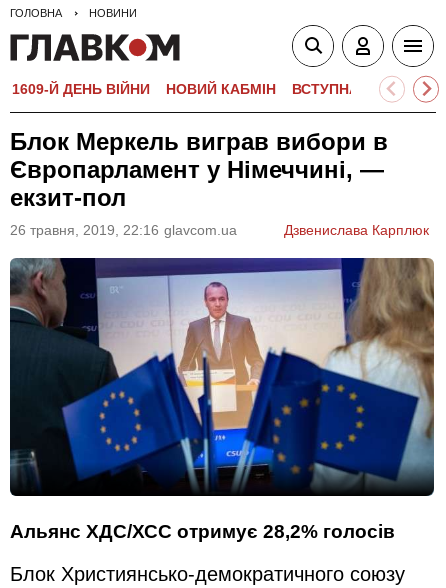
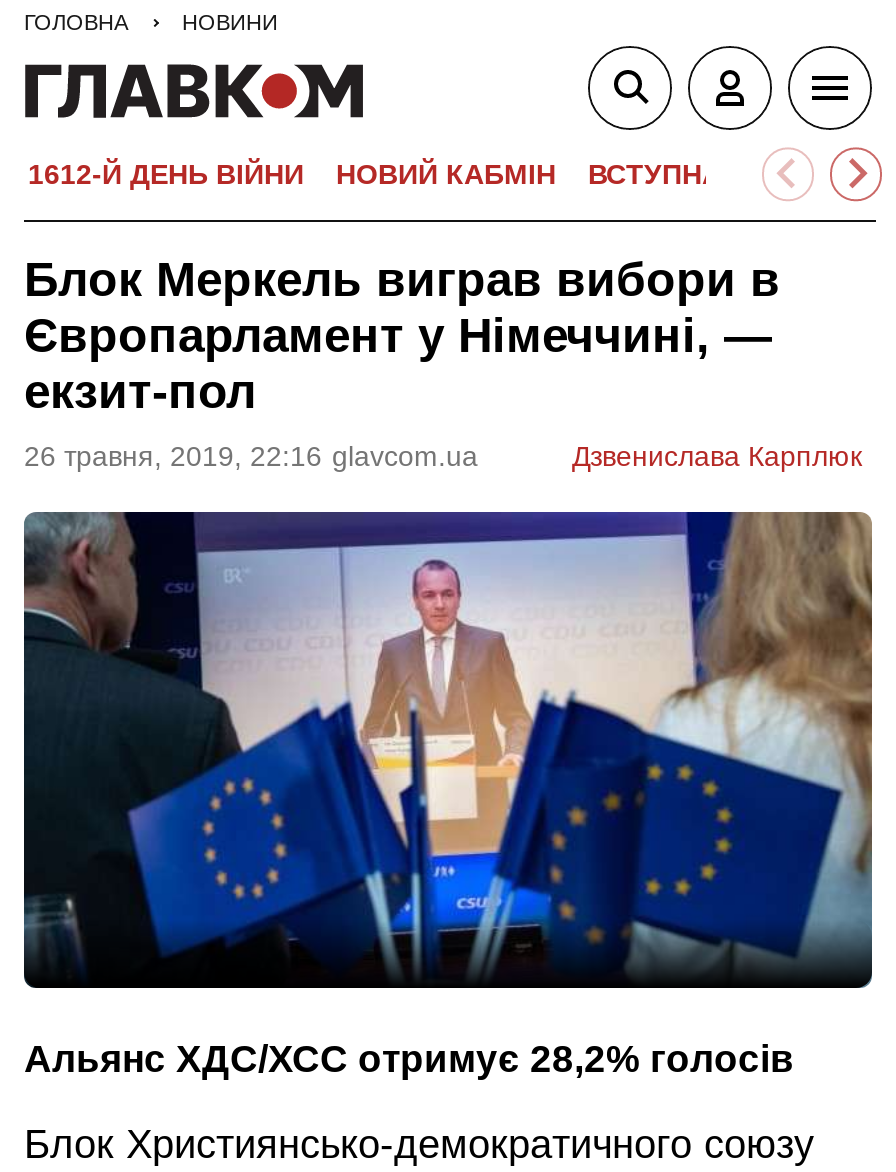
[12,81,150,97] 1609-Й ДЕНЬ ВІЙНИ -> [28,158,304,190] 1612-Й ДЕНЬ ВІЙНИ

